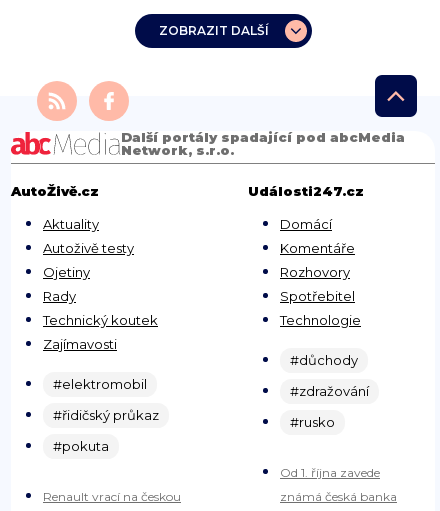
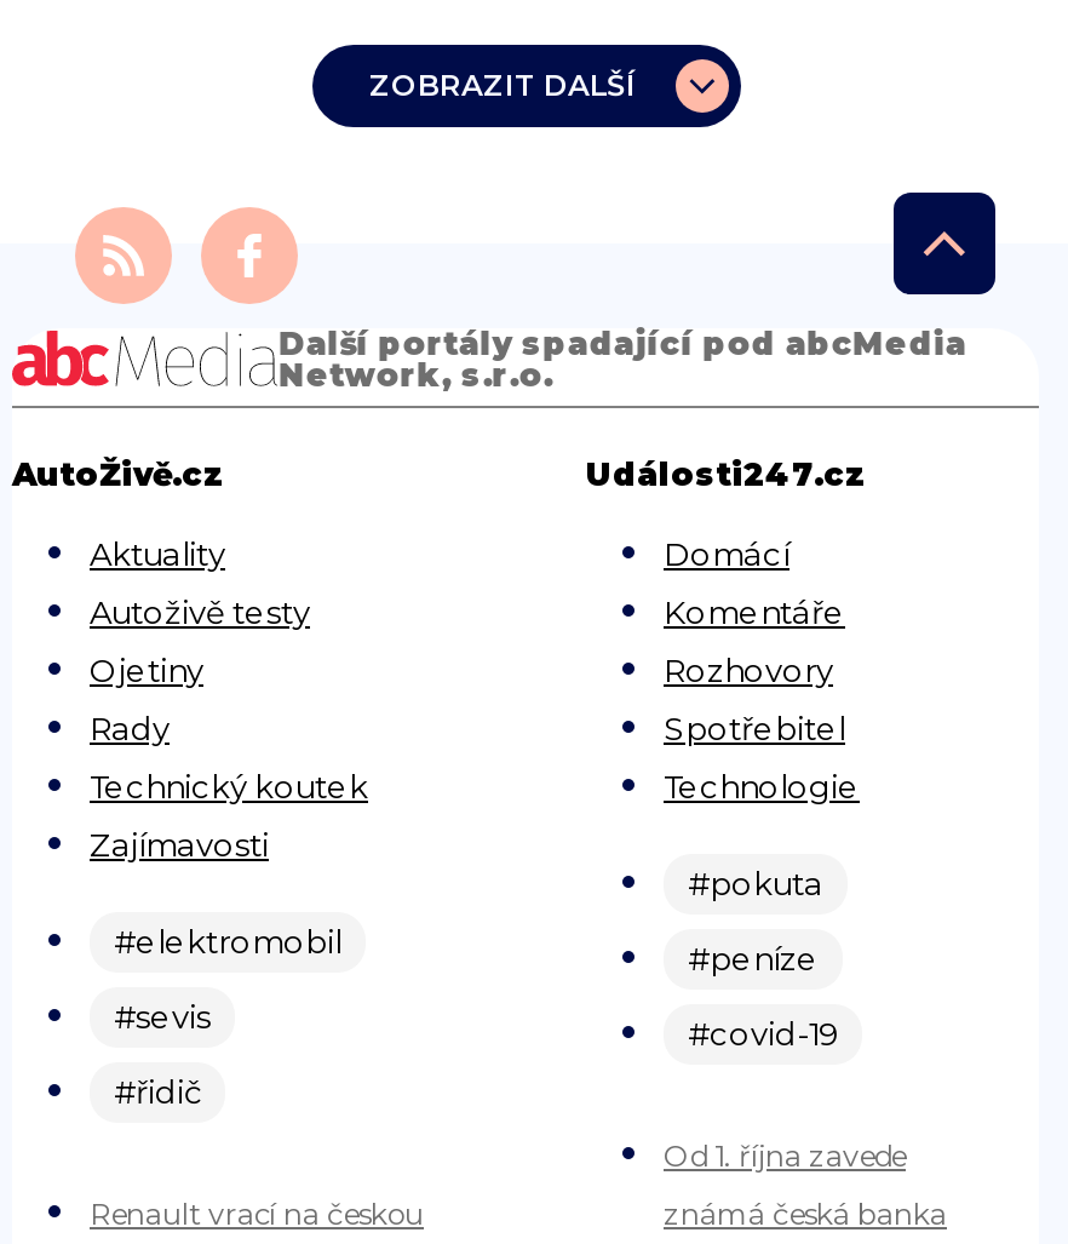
[290,352,358,368] #důchody -> none
[290,383,369,399] #zdražování -> [688,939,819,978] #peníze
none -> [114,1072,201,1111] #řidič
[53,407,159,423] #řidičský průkaz -> [114,997,211,1036] #sevis
[290,414,335,430] #rusko -> [688,1014,838,1053] #covid-19
moved [53,438,109,454] -> [688,864,823,903]: #pokuta

